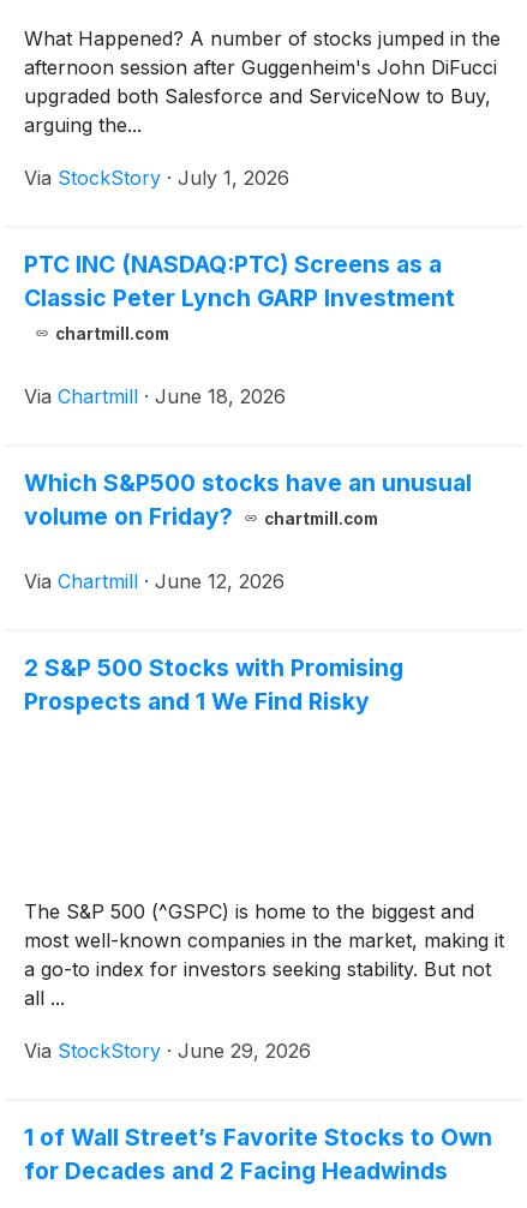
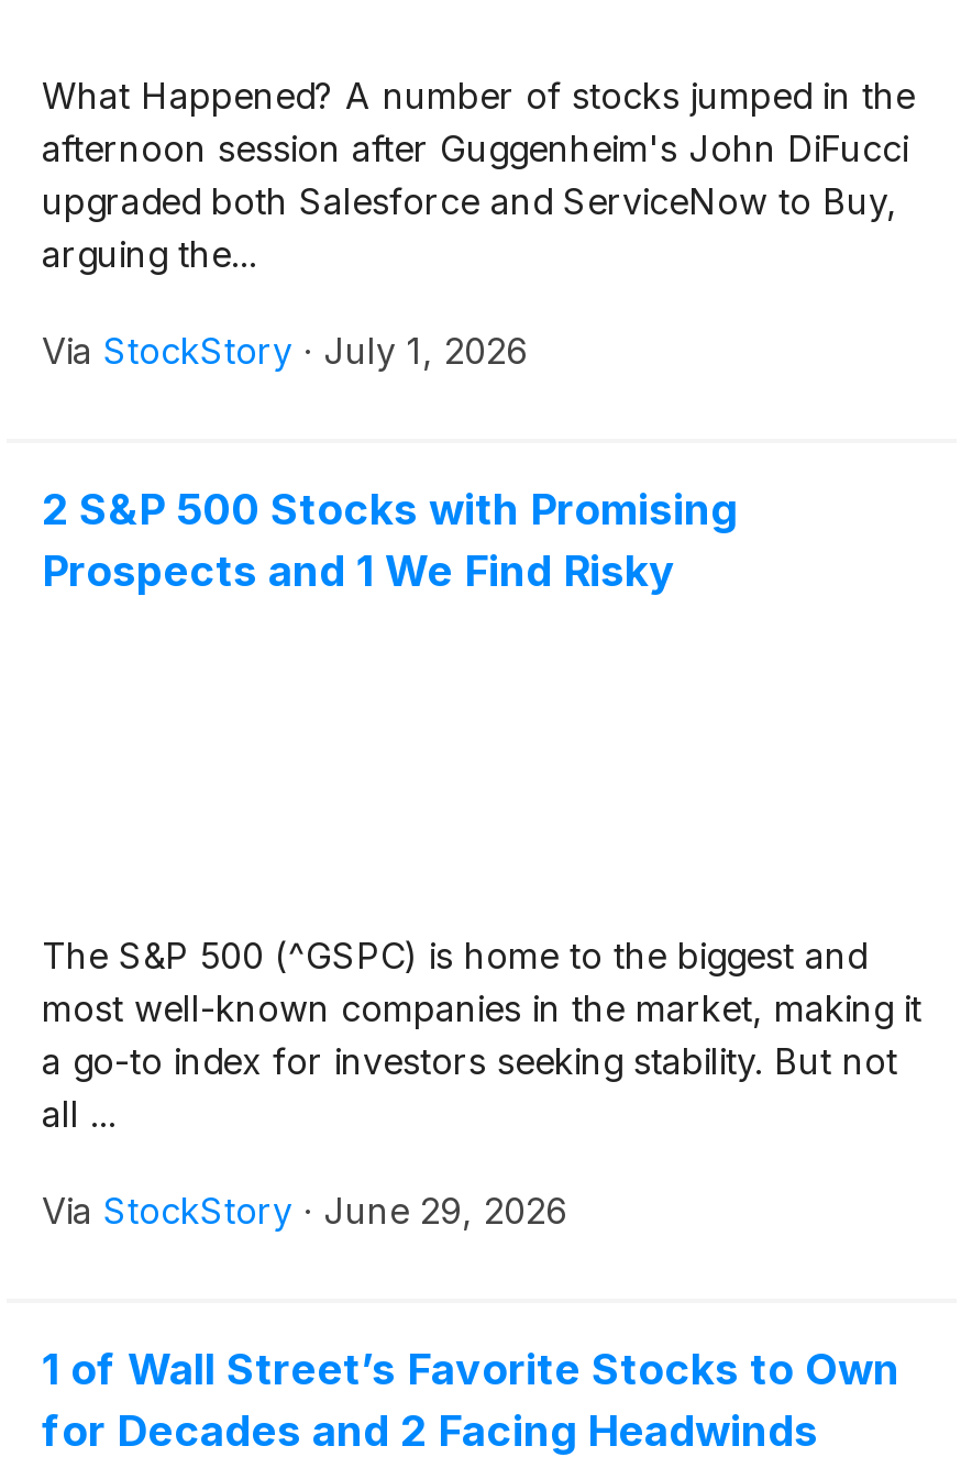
[24,250,472,593] PTC INC (NASDAQ:PTC) Screens as a | Classic Peter Lynch GARP Investment | chartmill.com | Via Chartmill · June 18, 2026 | Which S&P500 stocks have an unusual | volume on Friday? | chartmill.com | Via Chartmill · June 12, 2026 -> none

